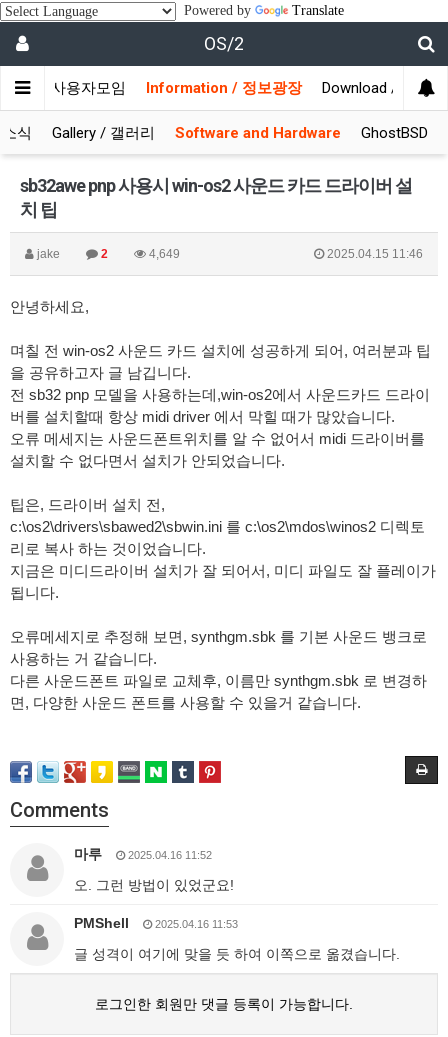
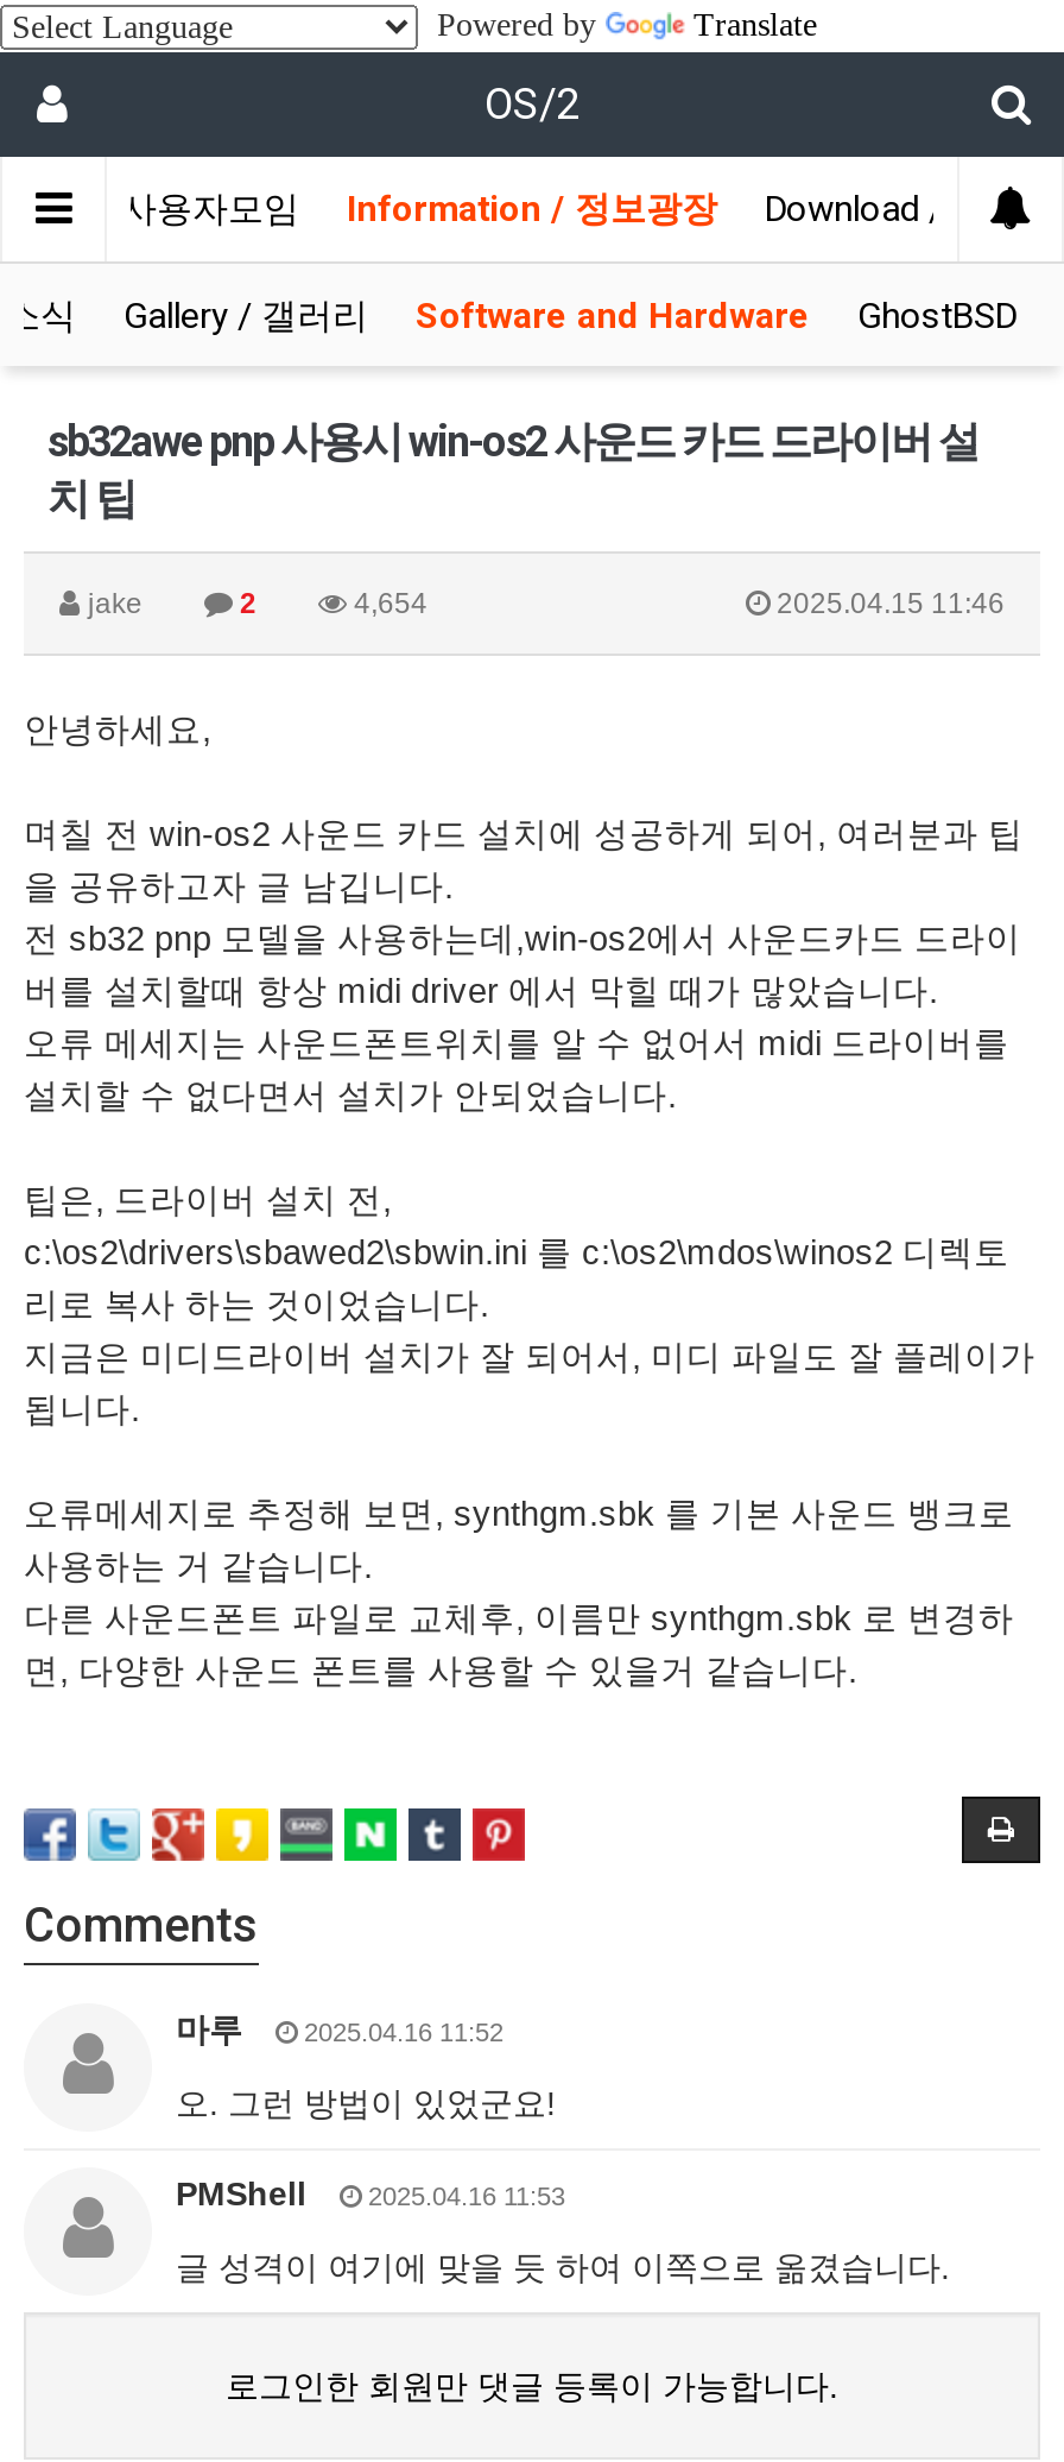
[146,247,180,261] 4,649 -> [347,587,427,620] 4,654

